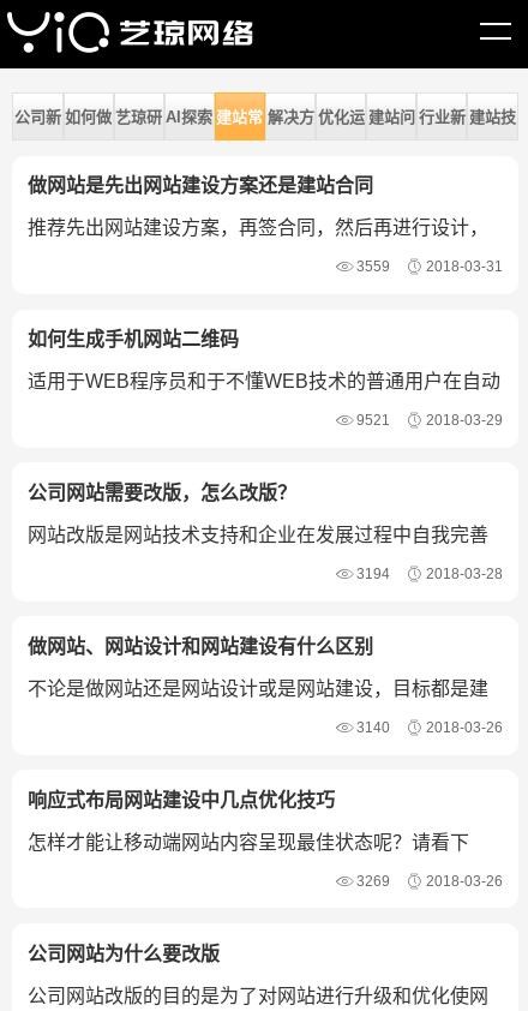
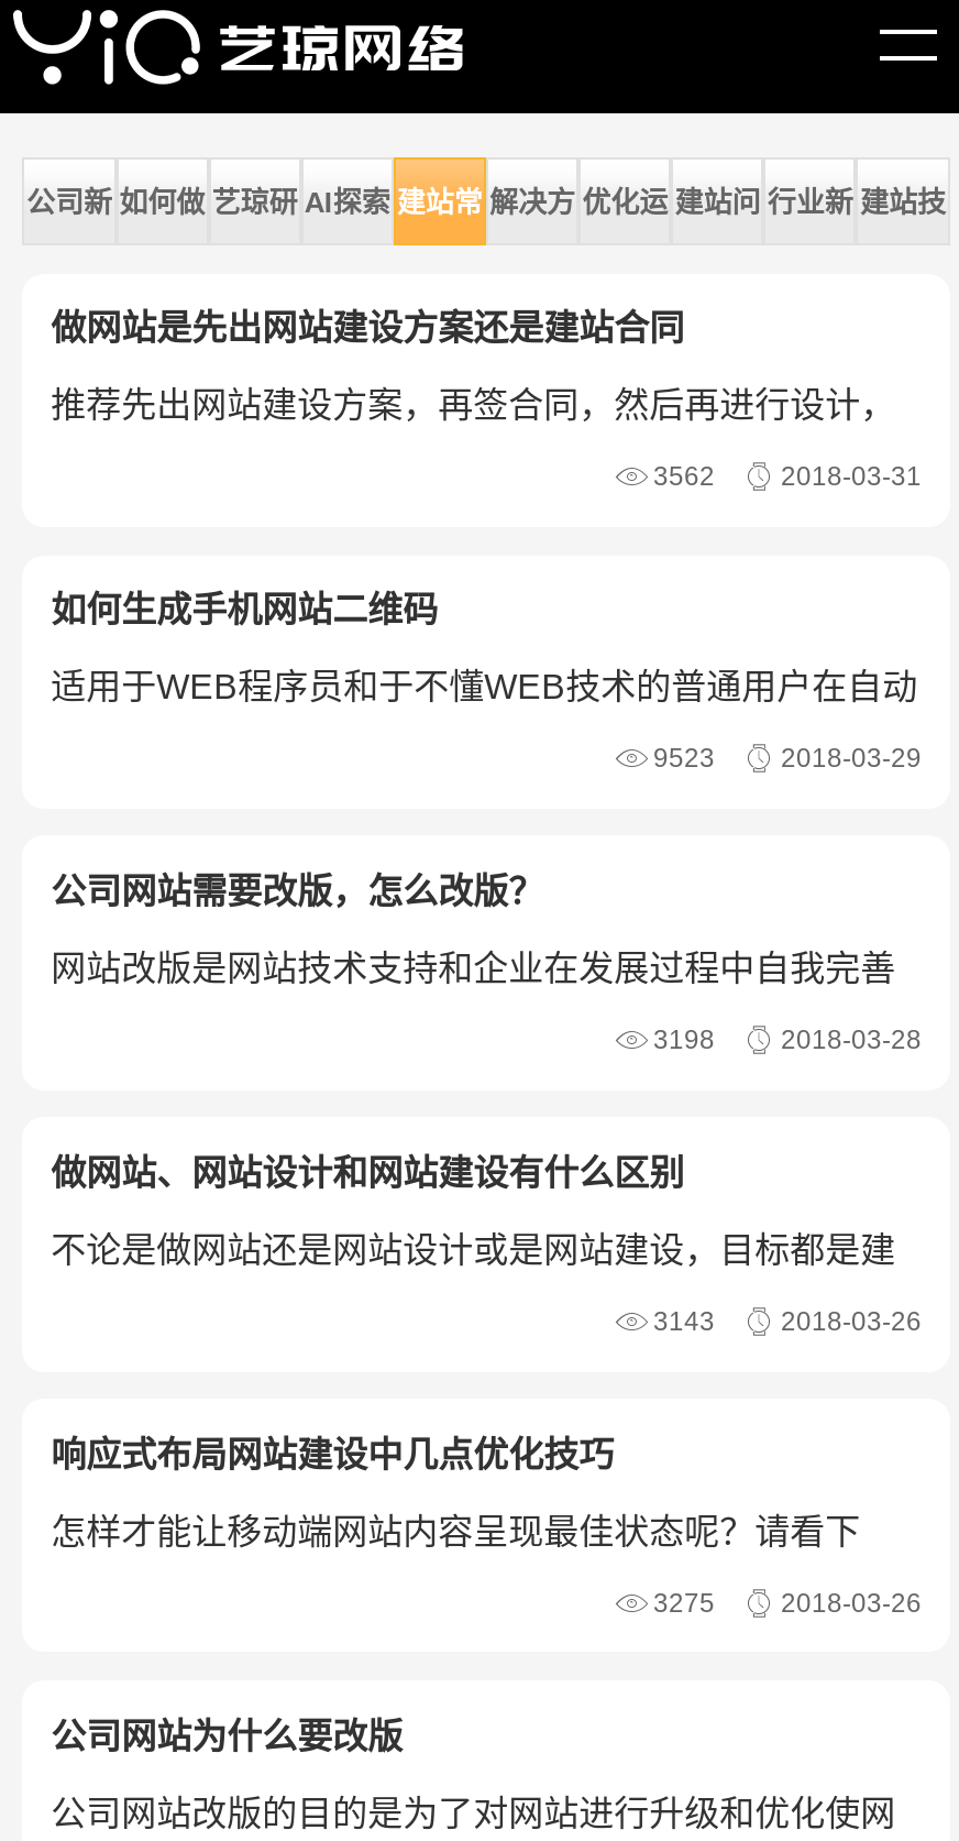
[356,258,390,275] 3559 -> [653,462,715,492] 3562
[356,412,390,429] 9521 -> [653,743,715,774] 9523
[356,566,390,582] 3194 -> [653,1024,715,1055] 3198
[356,719,390,736] 3140 -> [653,1306,715,1337] 3143
[356,873,390,889] 3269 -> [653,1587,715,1618] 3275

